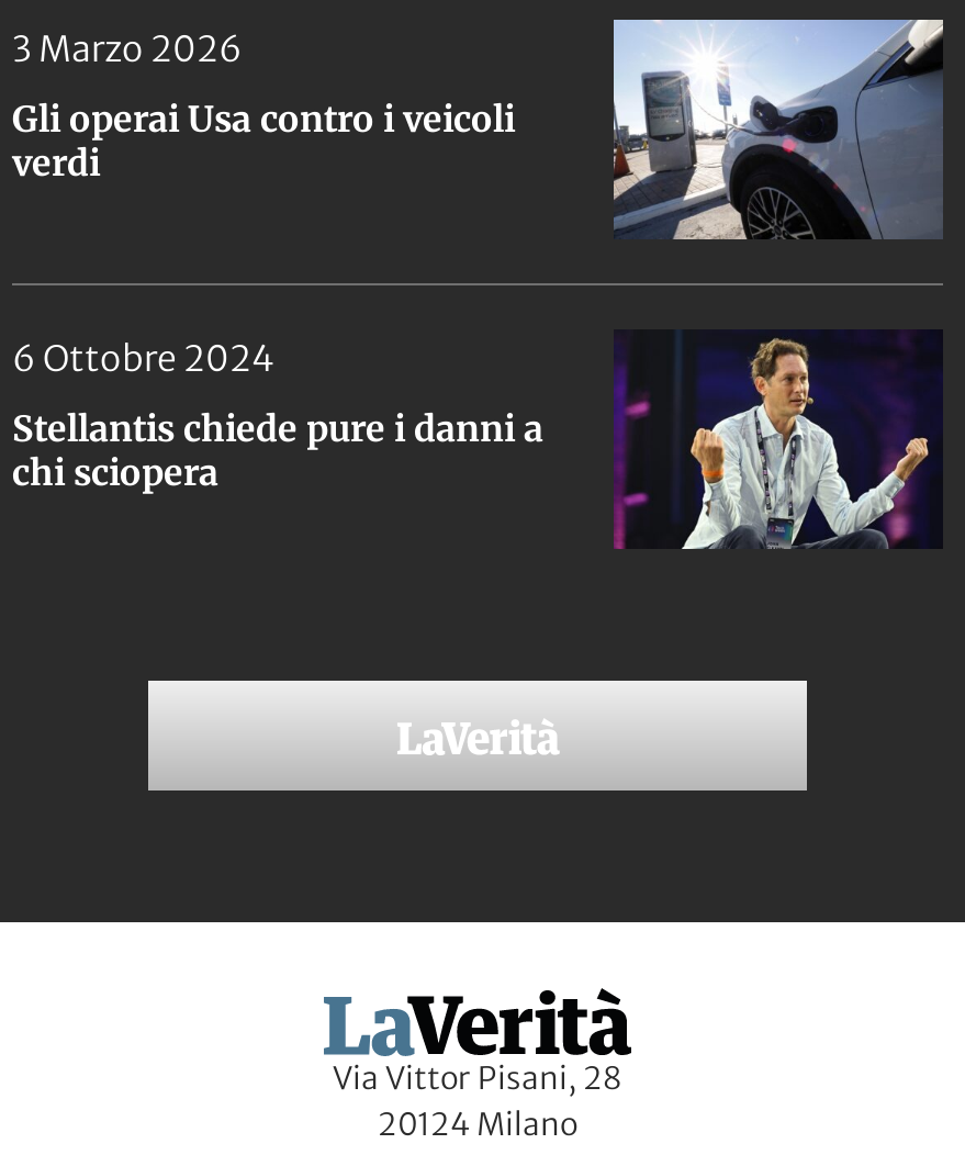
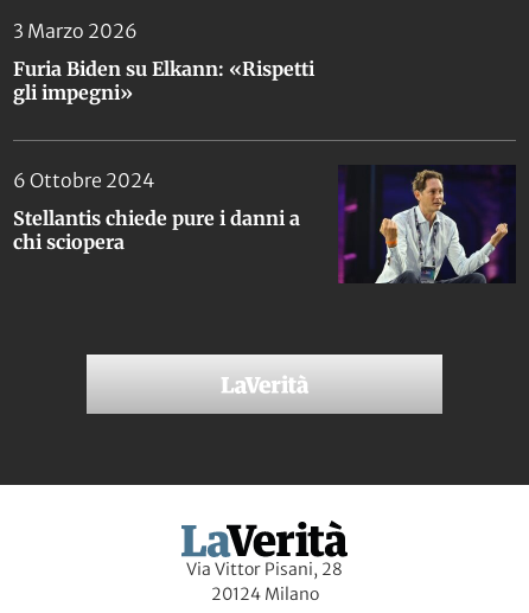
[611,18,945,242] [image] -> none
[12,97,515,185] Gli operai Usa contro i veicoli | verdi -> [13,57,314,104] Furia Biden su Elkann: «Rispetti | gli impegni»

